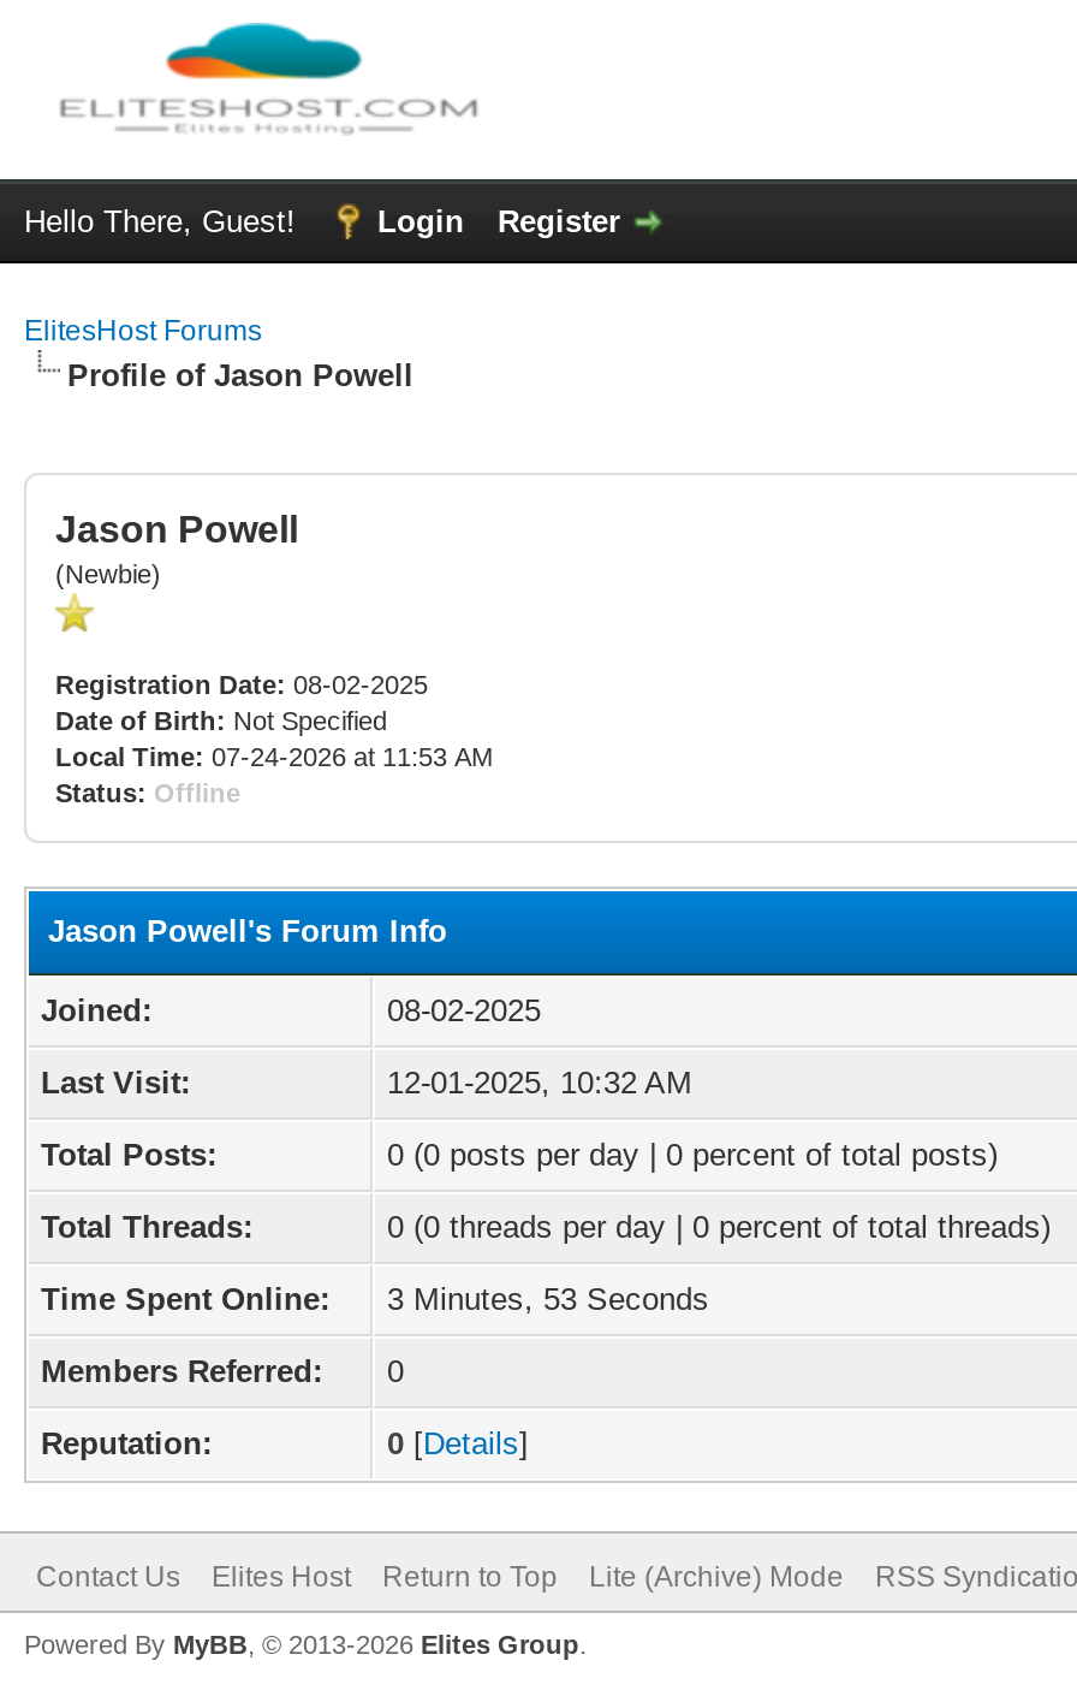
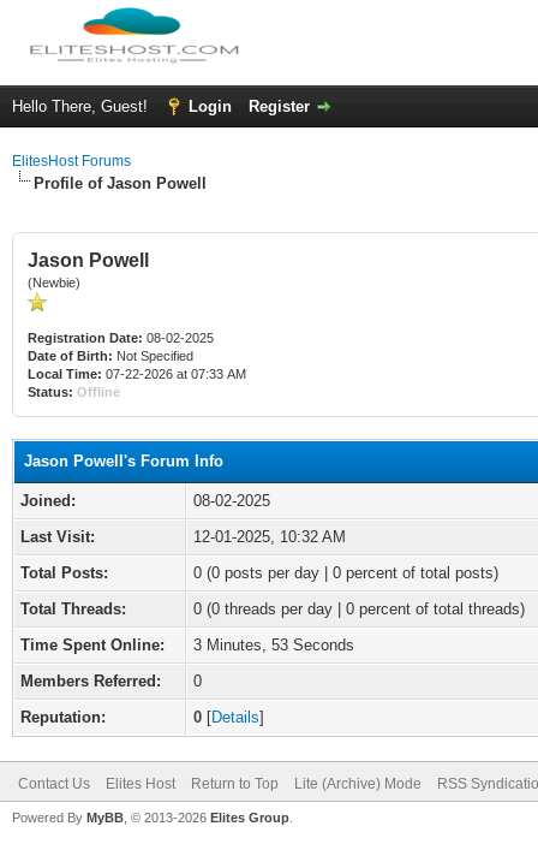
[55,742,493,771] Local Time: 07-24-2026 at 11:53 AM -> [28,367,246,381] Local Time: 07-22-2026 at 07:33 AM

